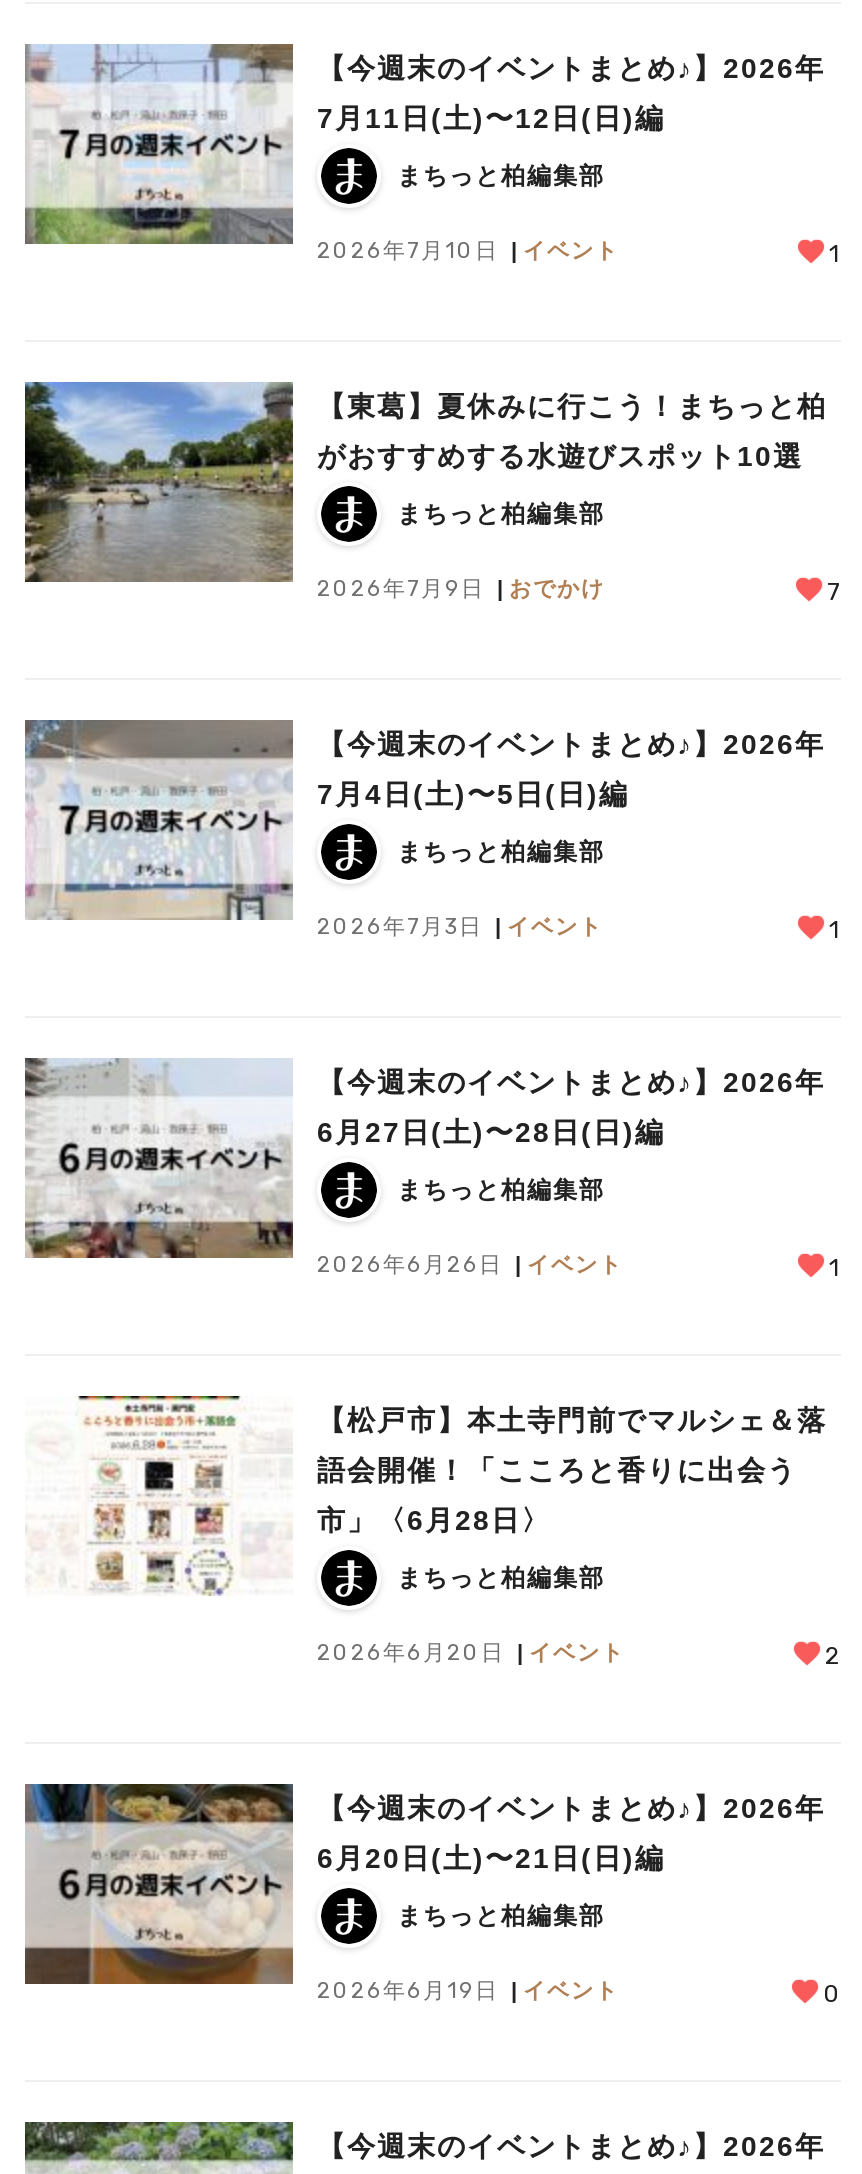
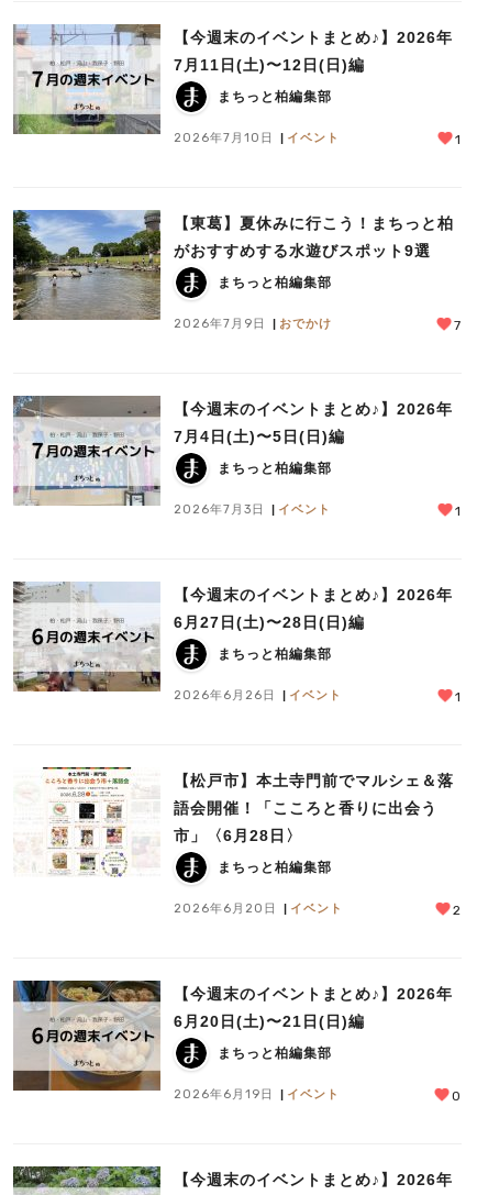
[317,440,803,472] がおすすめする水遊びスポット10選 -> [174,242,431,259] がおすすめする水遊びスポット9選

